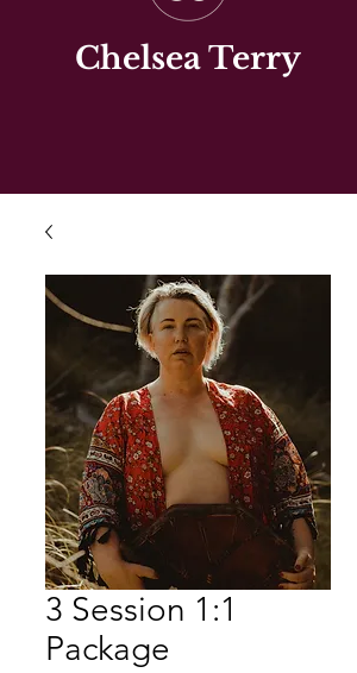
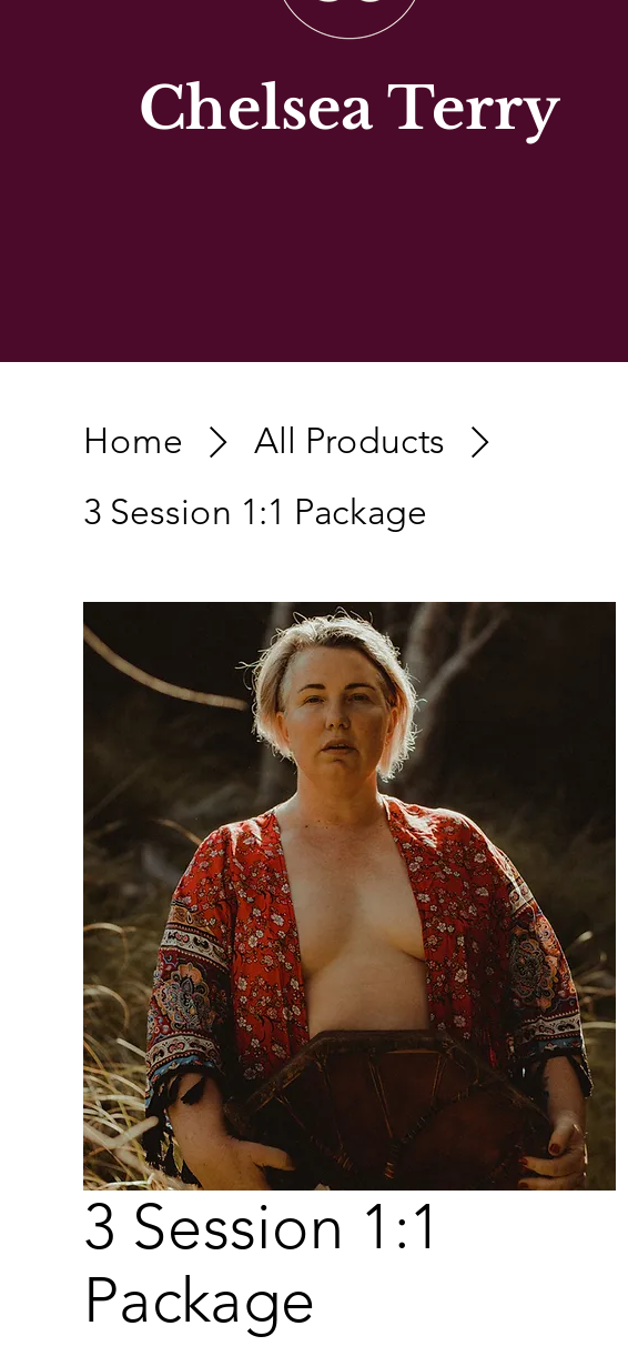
none -> [83,420,445,533] Home | All Products | 3 Session 1:1 Package

